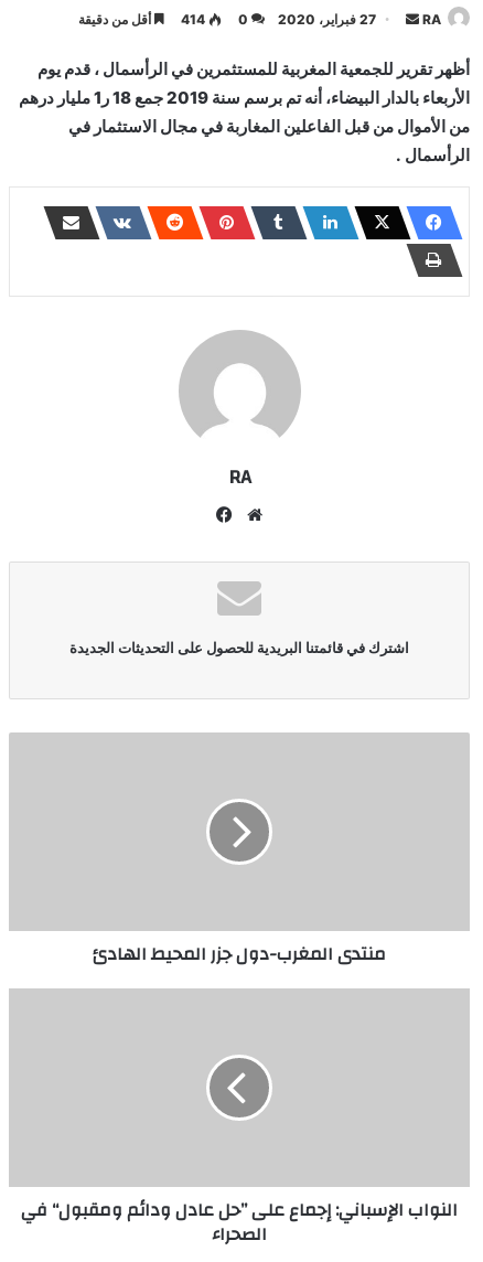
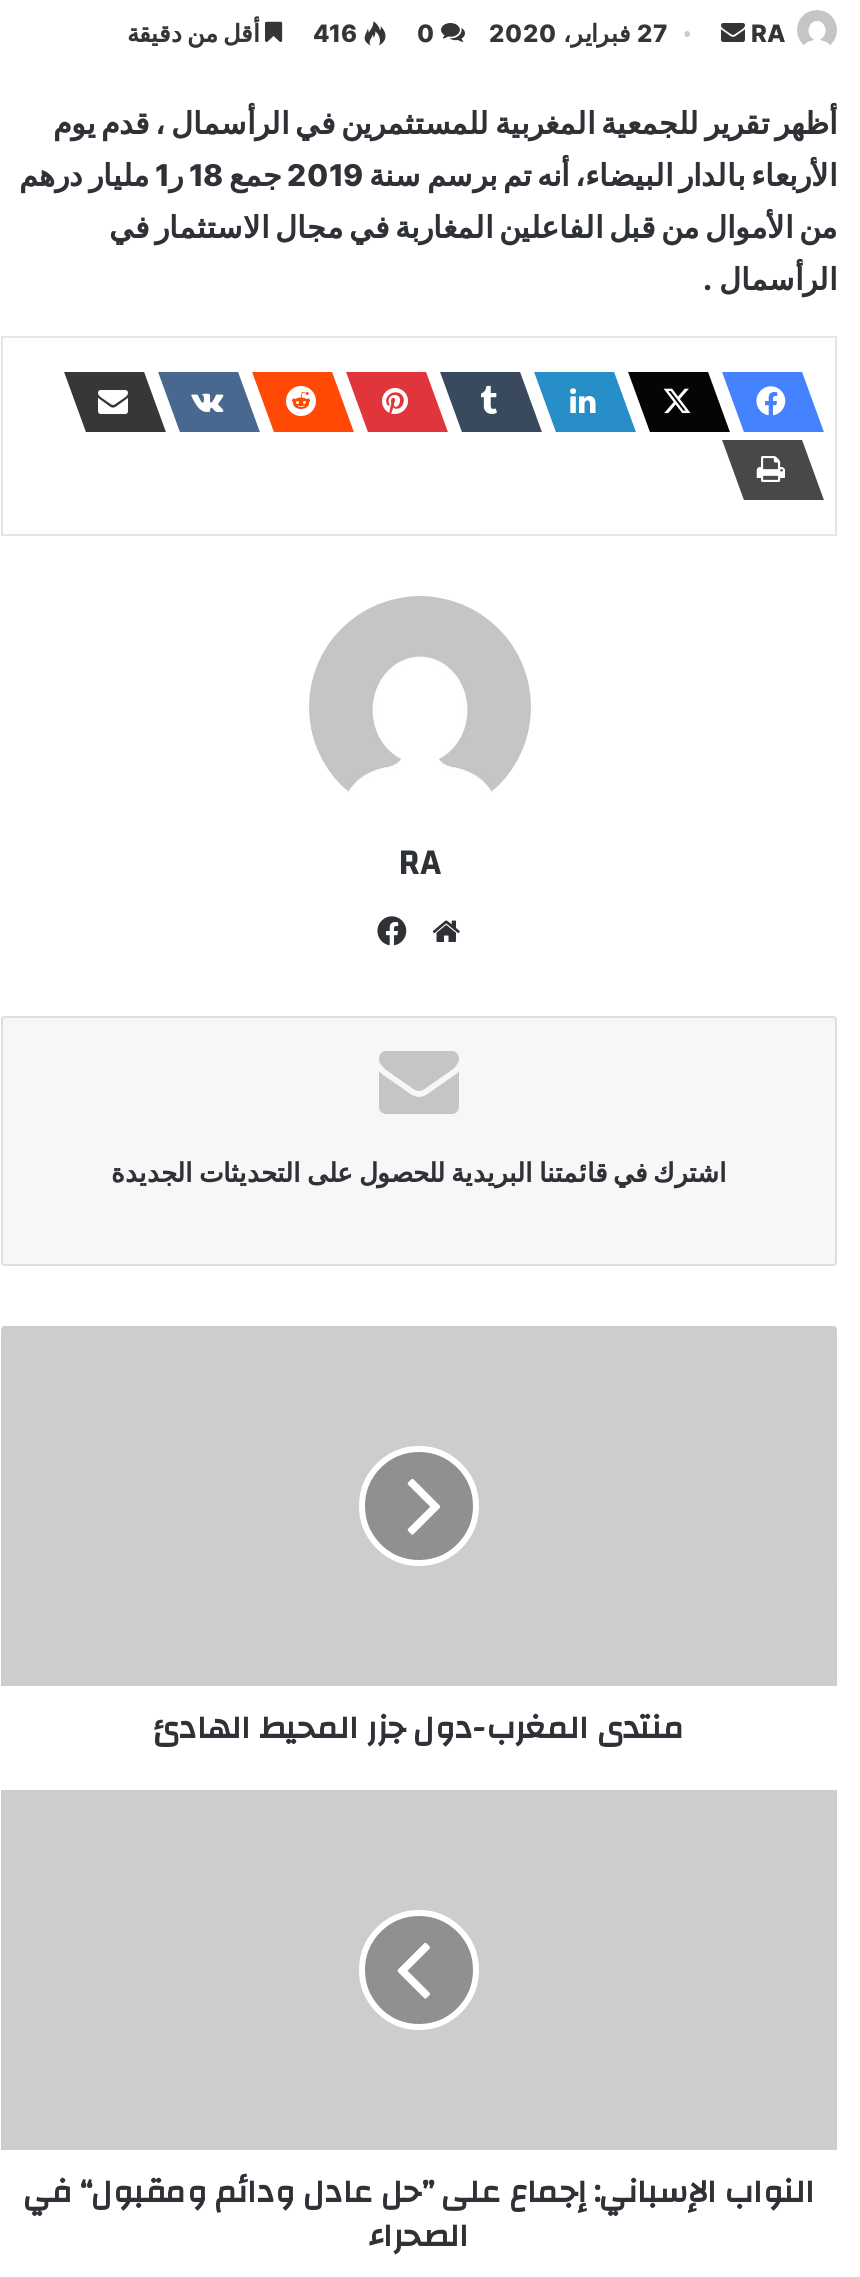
[181,11,205,28] 414 -> [313,18,357,48] 416

